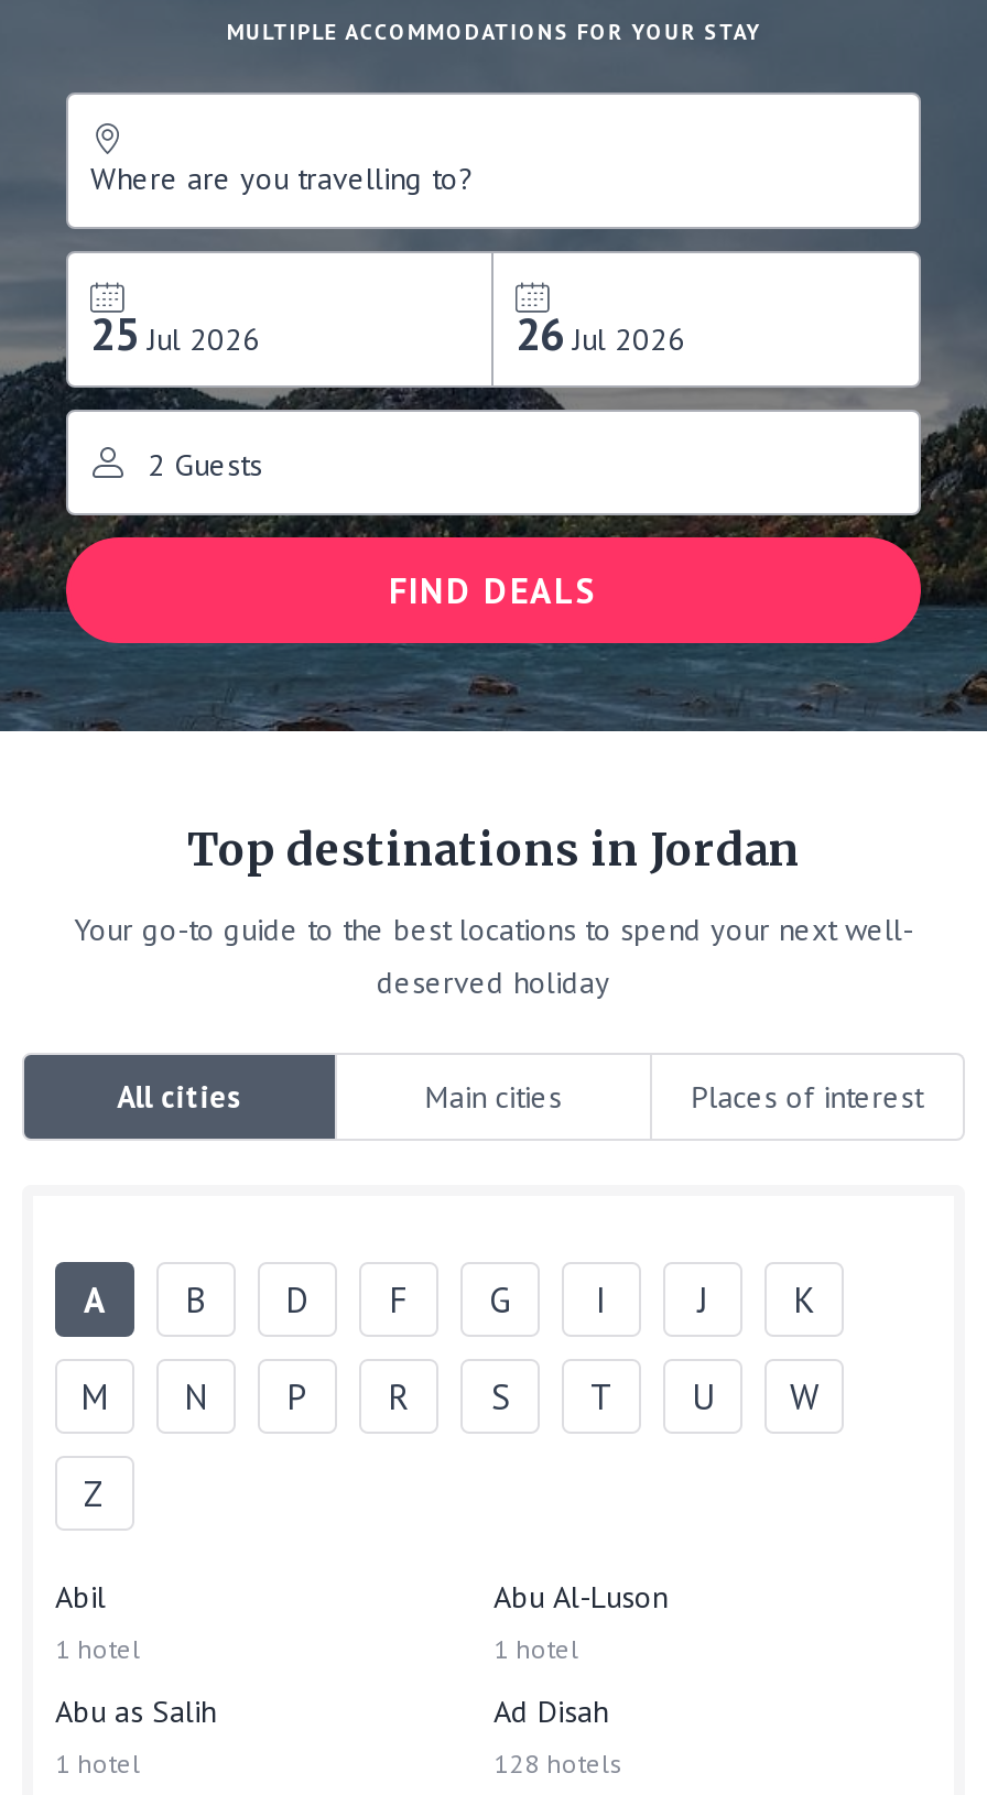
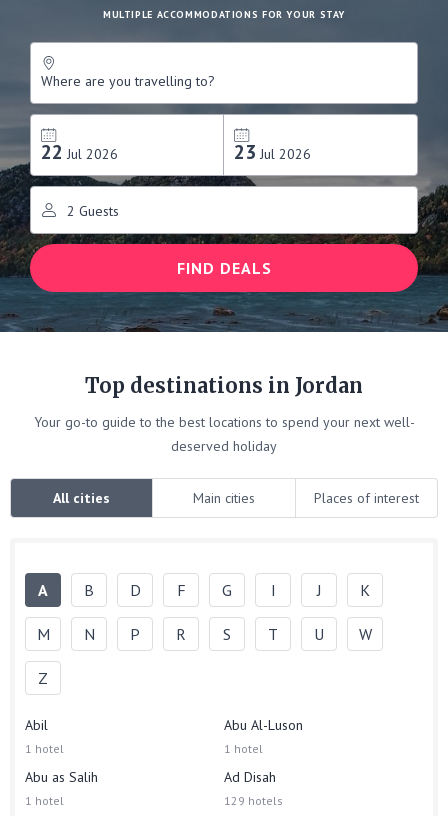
[90,306,260,363] 25 Jul 2026 -> [41,139,118,165] 22 Jul 2026
[516,306,685,363] 26 Jul 2026 -> [234,139,311,165] 23 Jul 2026
[493,1747,623,1780] 128 hotels -> [224,793,283,808] 129 hotels

